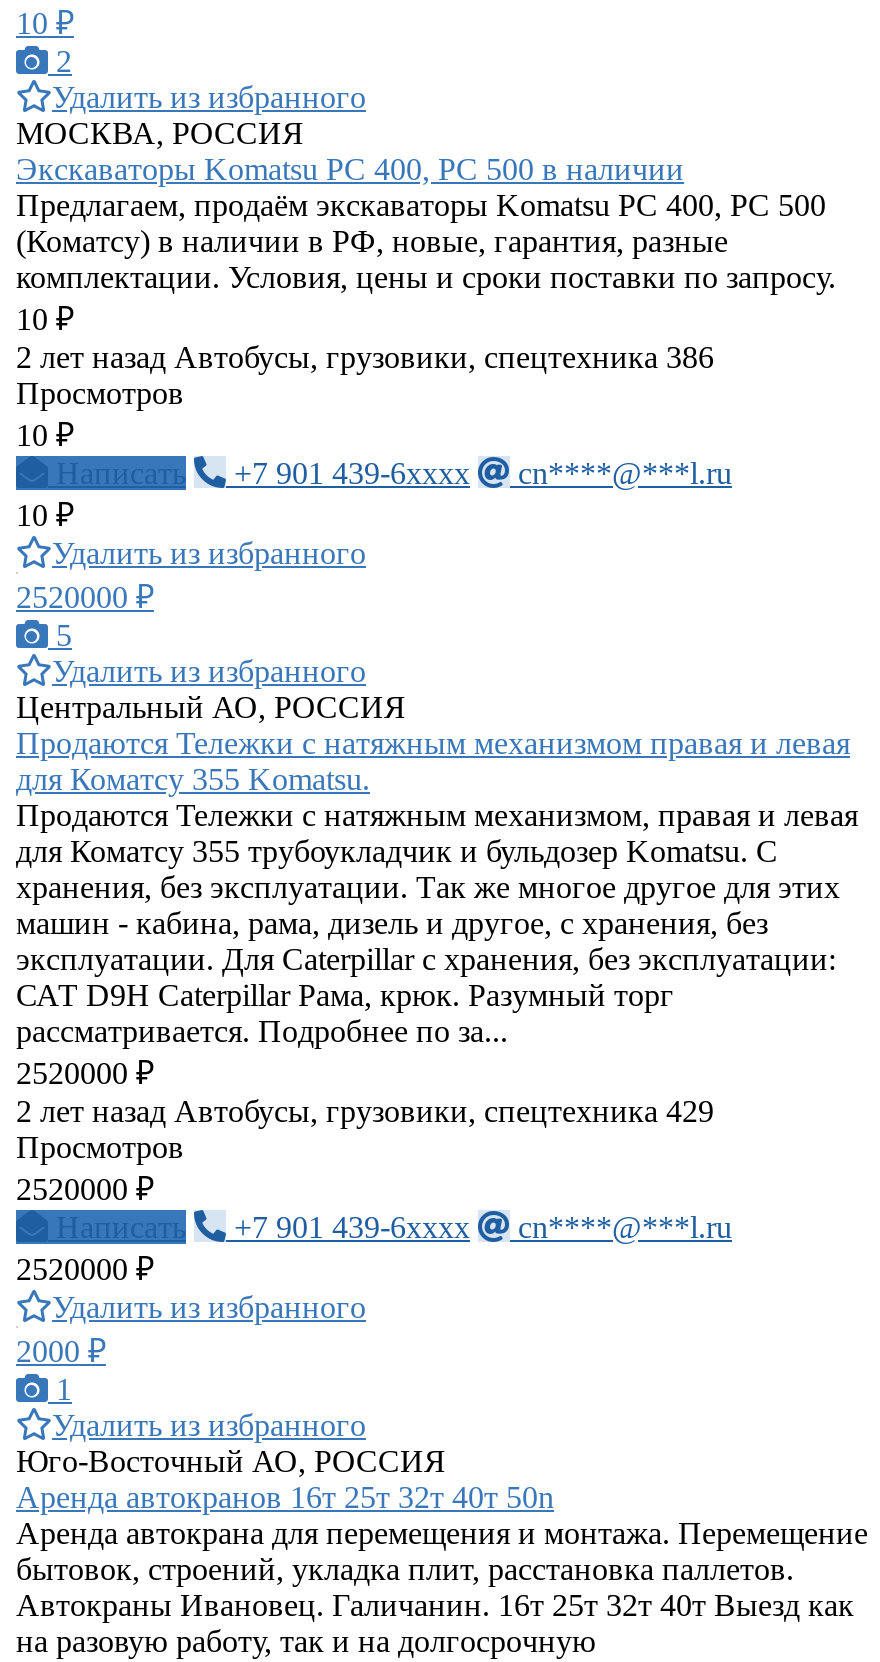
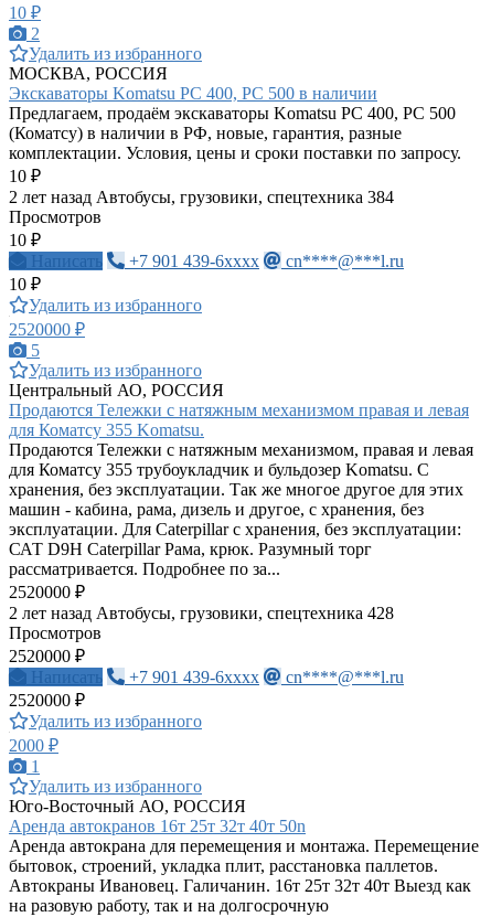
[16,340,714,374] 2 лет назад Автобусы, грузовики, спецтехника 386 -> [9,188,394,206] 2 лет назад Автобусы, грузовики, спецтехника 384
[16,1094,714,1128] 2 лет назад Автобусы, грузовики, спецтехника 429 -> [9,604,394,622] 2 лет назад Автобусы, грузовики, спецтехника 428

